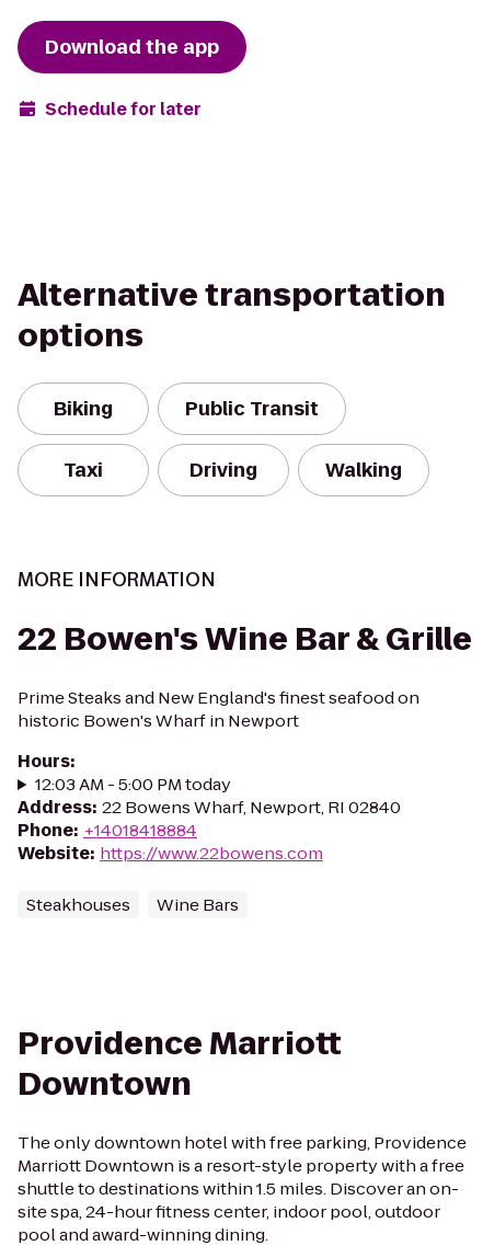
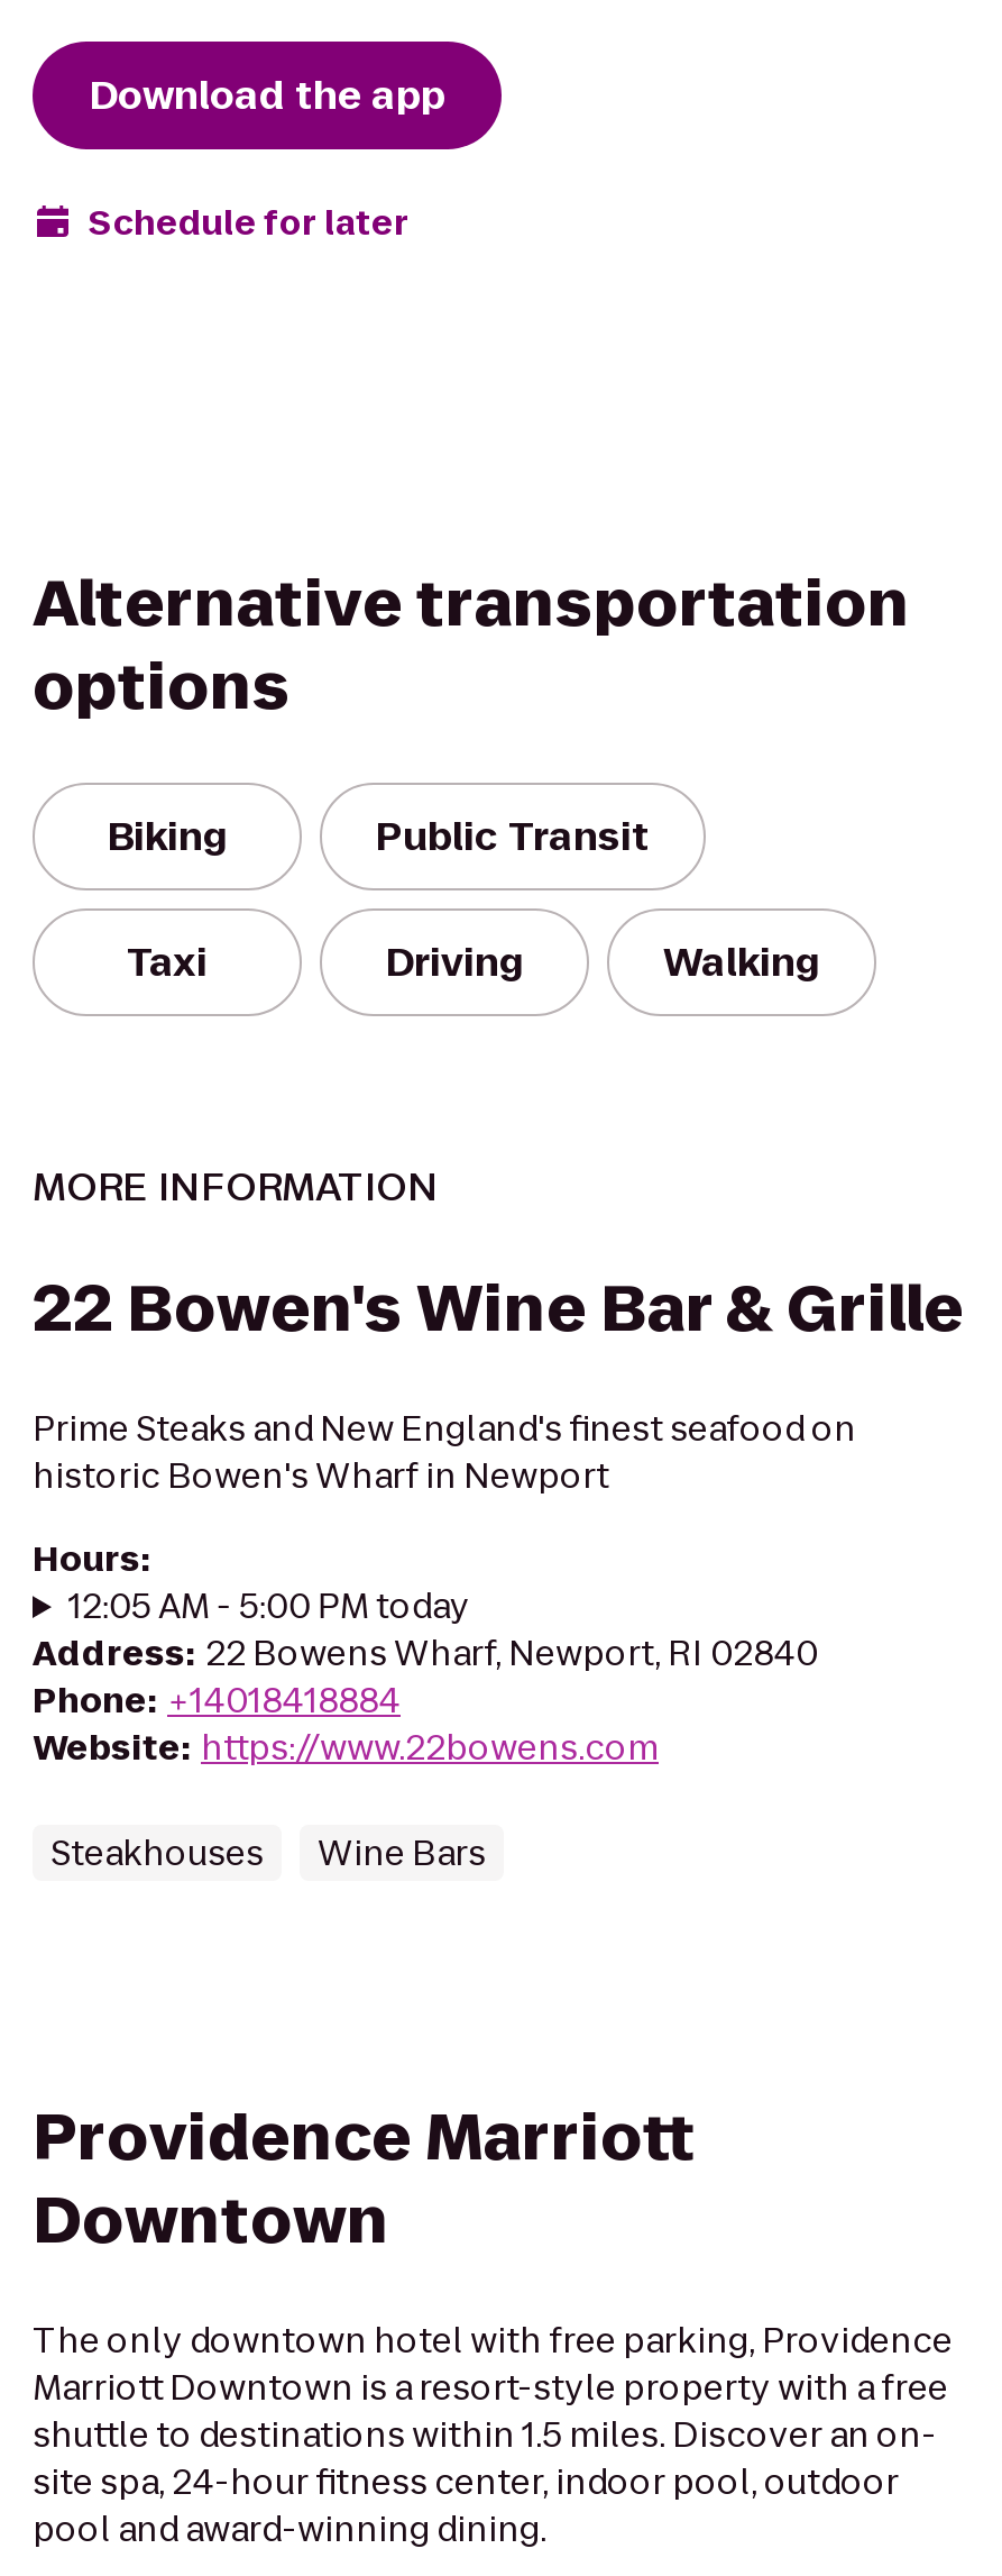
[35,773,231,796] 12:03 AM - 5:00 PM today -> [68,1582,470,1629] 12:05 AM - 5:00 PM today

